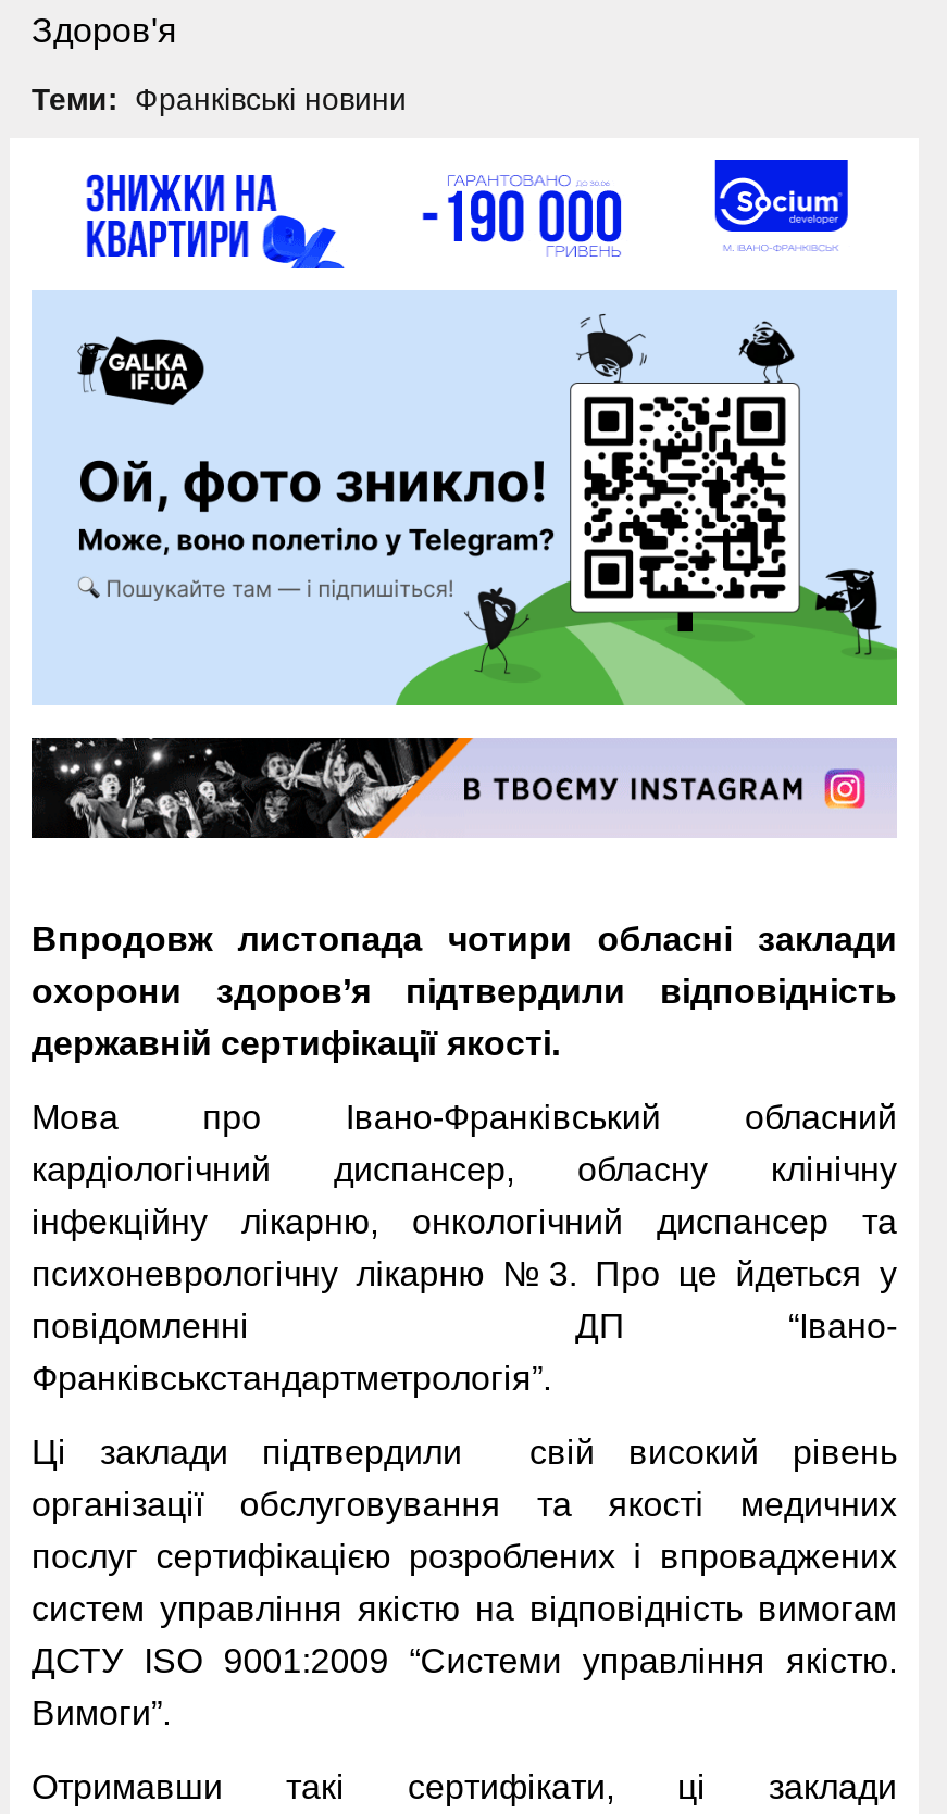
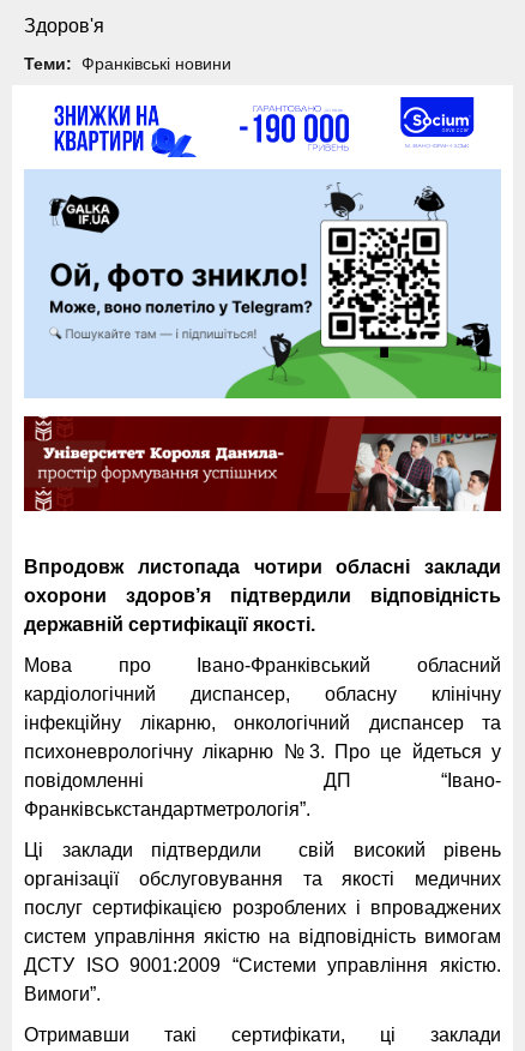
[32,736,897,840] [image] -> [24,415,502,512] [image]

